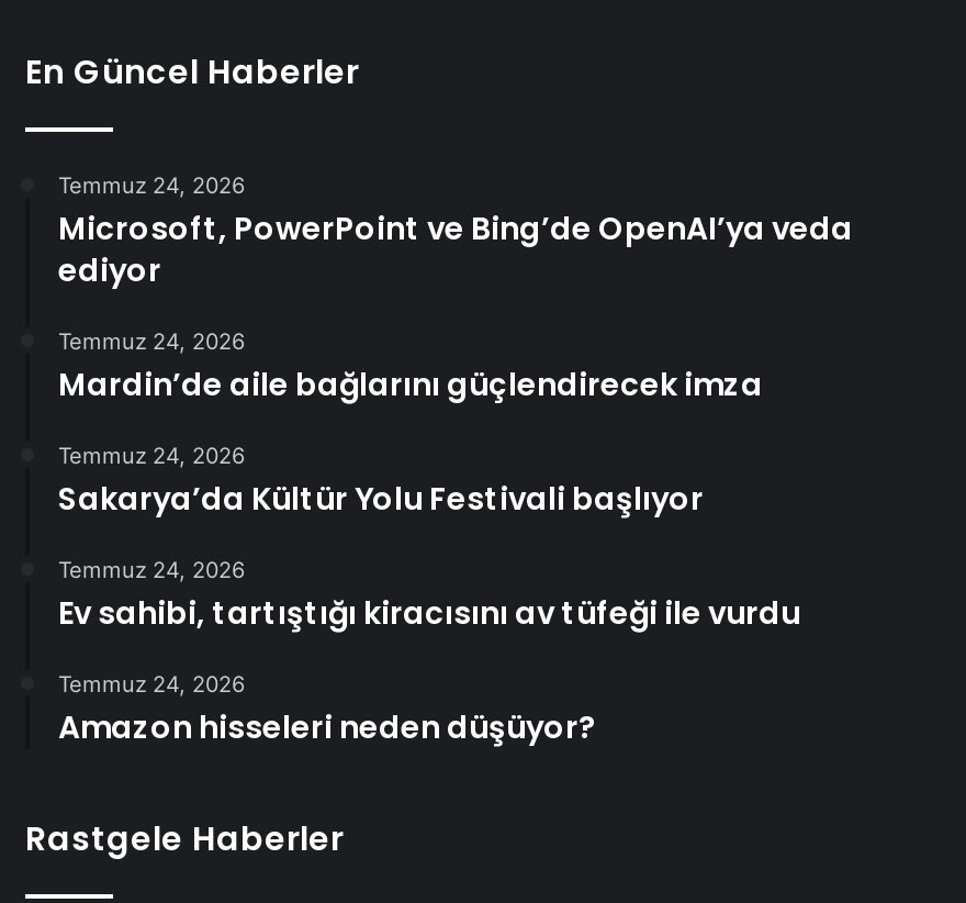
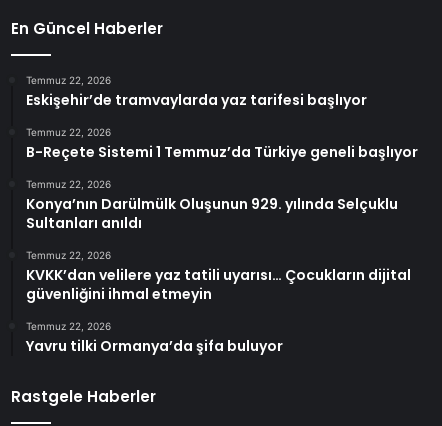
[58,171,853,292] Temmuz 24, 2026 | Microsoft, PowerPoint ve Bing’de OpenAI’ya veda | ediyor -> [26,73,367,109] Temmuz 22, 2026 | Eskişehir’de tramvaylarda yaz tarifesi başlıyor
[58,327,763,406] Temmuz 24, 2026 | Mardin’de aile bağlarını güçlendirecek imza -> [26,125,418,161] Temmuz 22, 2026 | B-Reçete Sistemi 1 Temmuz’da Türkiye geneli başlıyor
[58,442,704,521] Temmuz 24, 2026 | Sakarya’da Kültür Yolu Festivali başlıyor -> [26,177,398,232] Temmuz 22, 2026 | Konya’nın Darülmülk Oluşunun 929. yılında Selçuklu | Sultanları anıldı
[58,556,800,635] Temmuz 24, 2026 | Ev sahibi, tartıştığı kiracısını av tüfeği ile vurdu -> [26,248,411,303] Temmuz 22, 2026 | KVKK’dan velilere yaz tatili uyarısı… Çocukların dijital | güvenliğini ihmal etmeyin
[58,670,596,749] Temmuz 24, 2026 | Amazon hisseleri neden düşüyor? -> [26,319,283,355] Temmuz 22, 2026 | Yavru tilki Ormanya’da şifa buluyor

